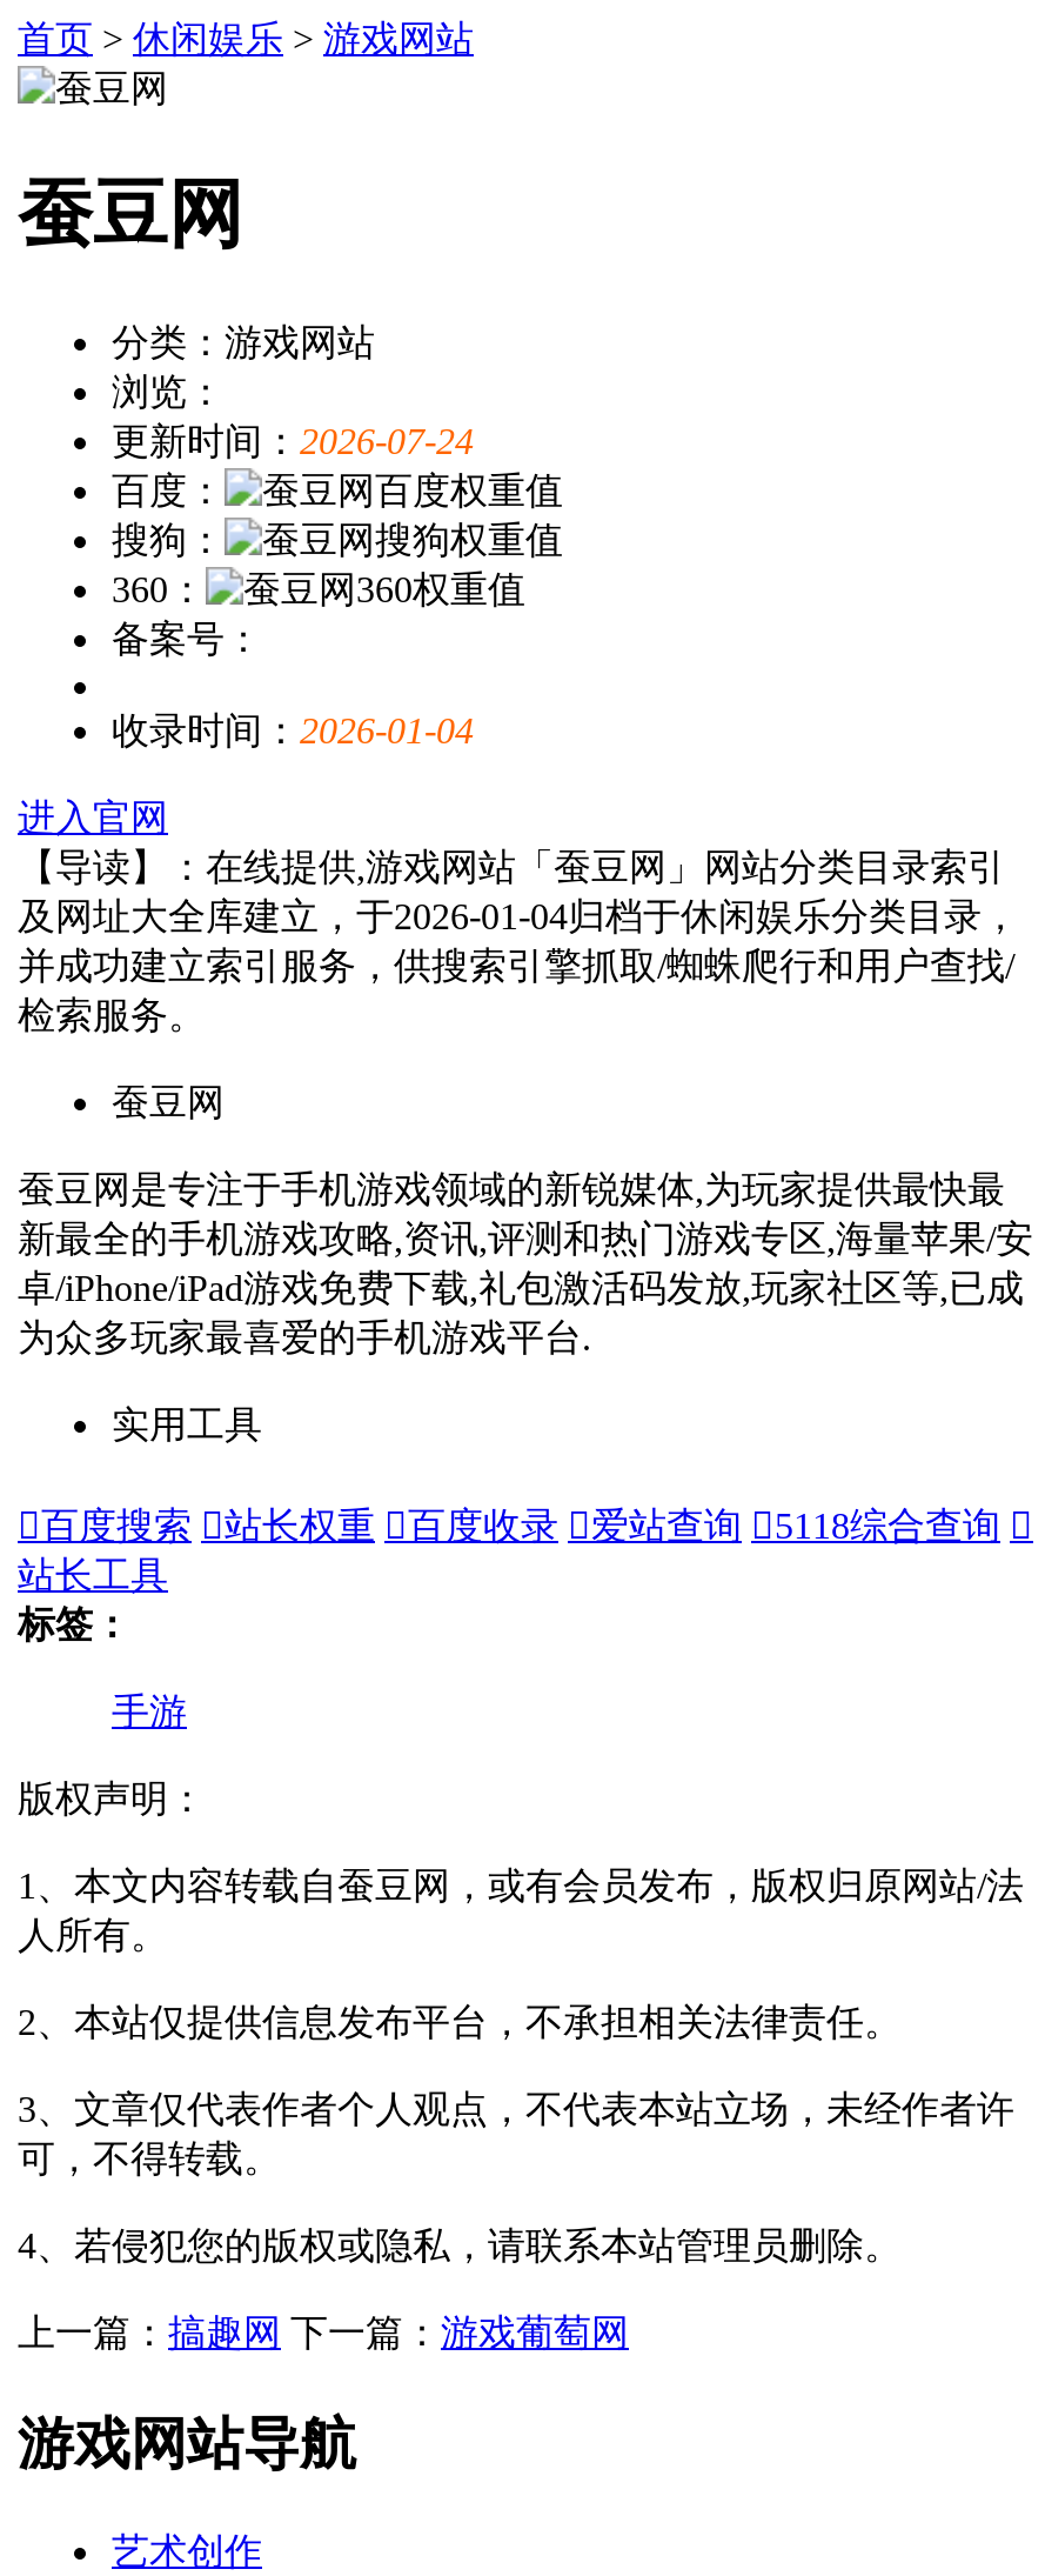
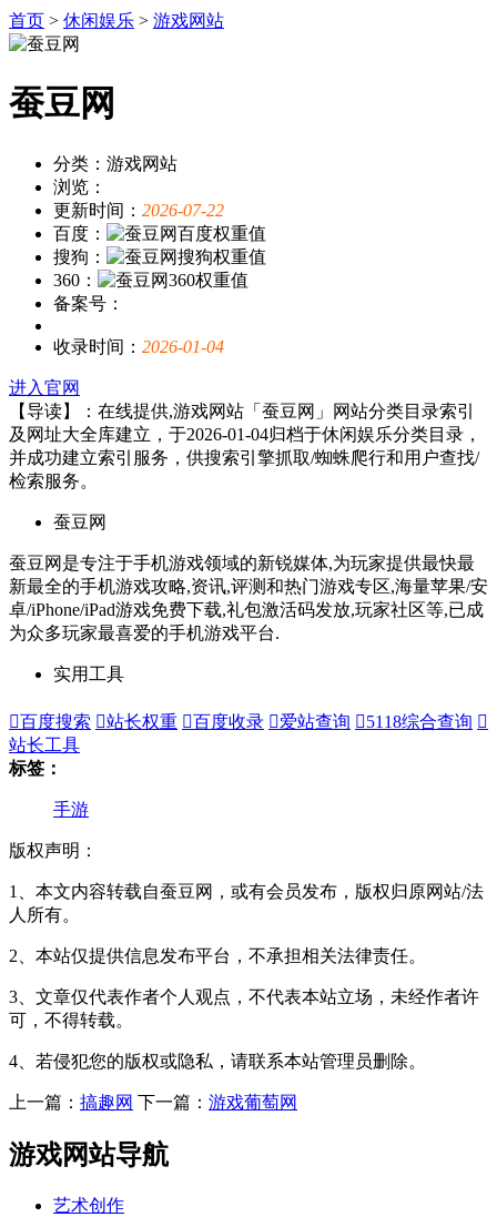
[112,421,474,461] 更新时间：2026-07-24 -> [53,201,224,219] 更新时间：2026-07-22

